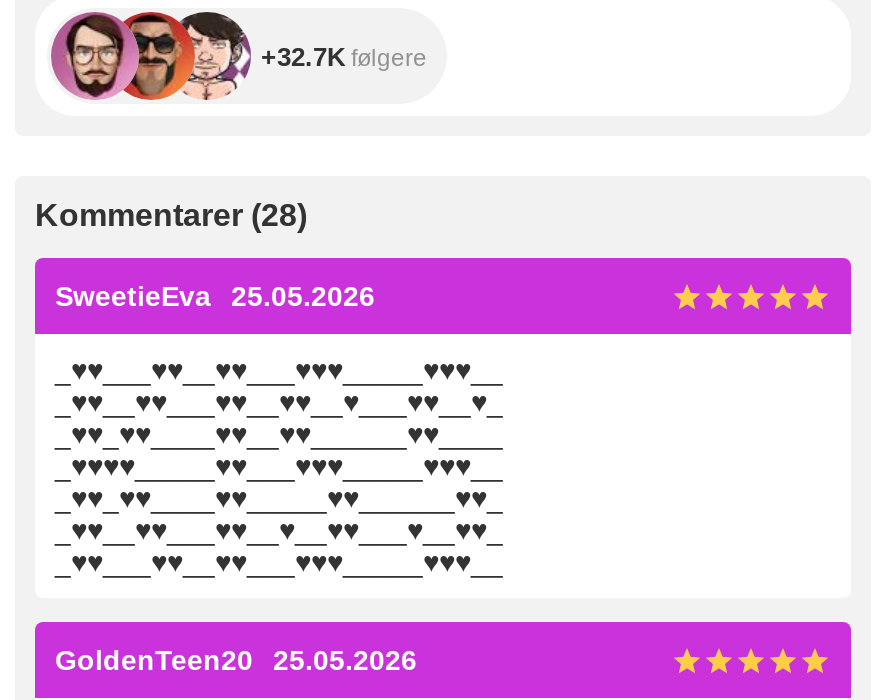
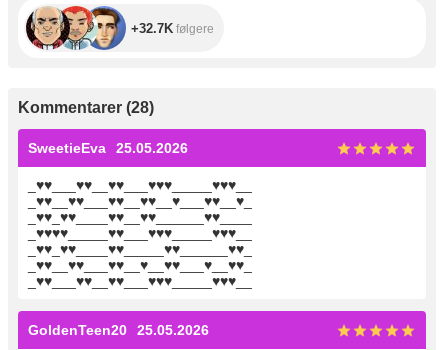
[49,10,251,102] [image] -> [25,5,126,51] [image]

